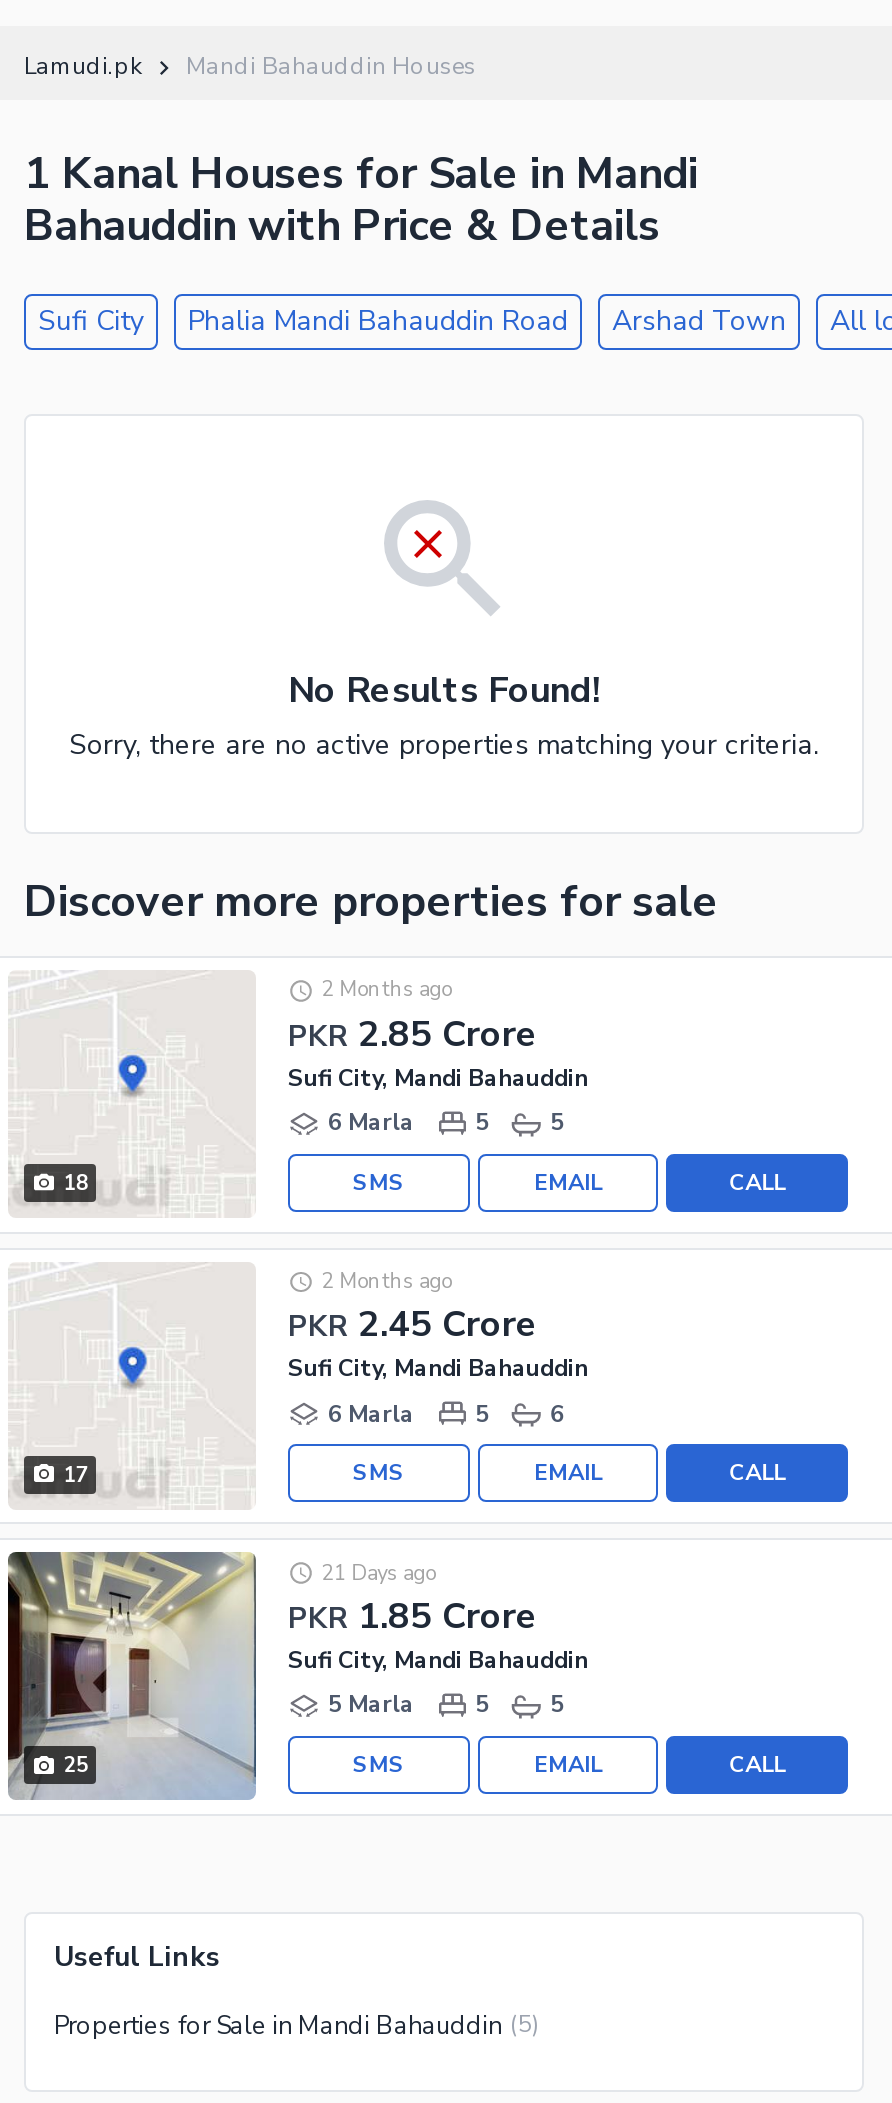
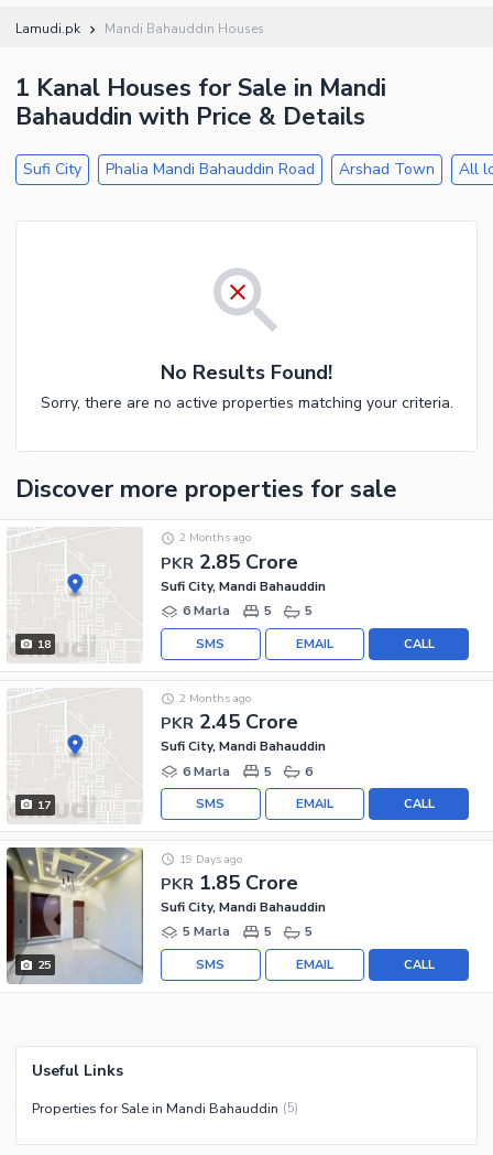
[321,1557,435,1587] 21 Days ago -> [179,850,242,867] 19 Days ago

